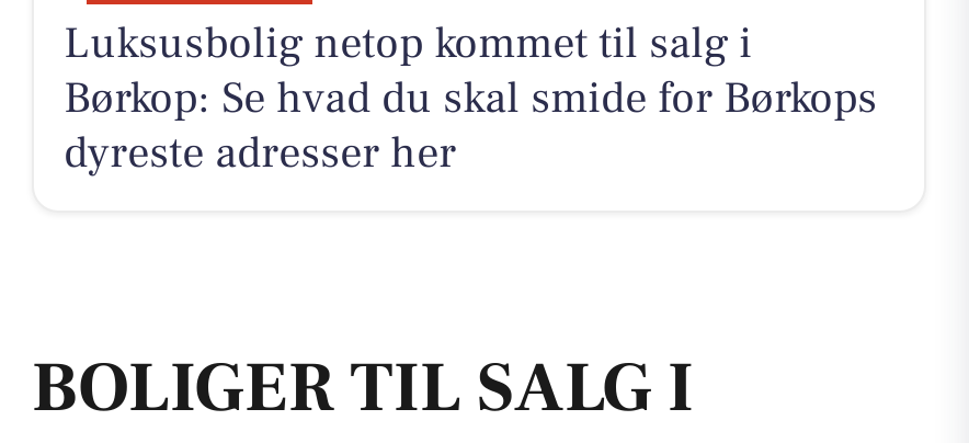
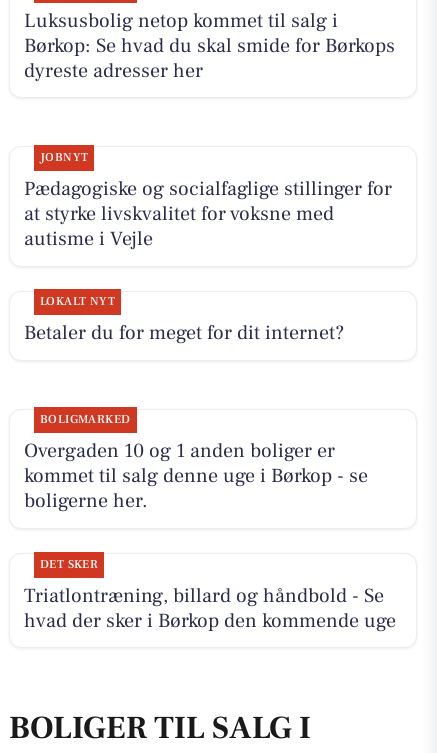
none -> [24,150,392,346] JOBNYT | Pædagogiske og socialfaglige stillinger for | at styrke livskvalitet for voksne med | autisme i Vejle | LOKALT NYT | Betaler du for meget for dit internet?
none -> [24,412,396,634] BOLIGMARKED | Overgaden 10 og 1 anden boliger er | kommet til salg denne uge i Børkop - se | boligerne her. | DET SKER | Triatlontræning, billard og håndbold - Se | hvad der sker i Børkop den kommende uge

